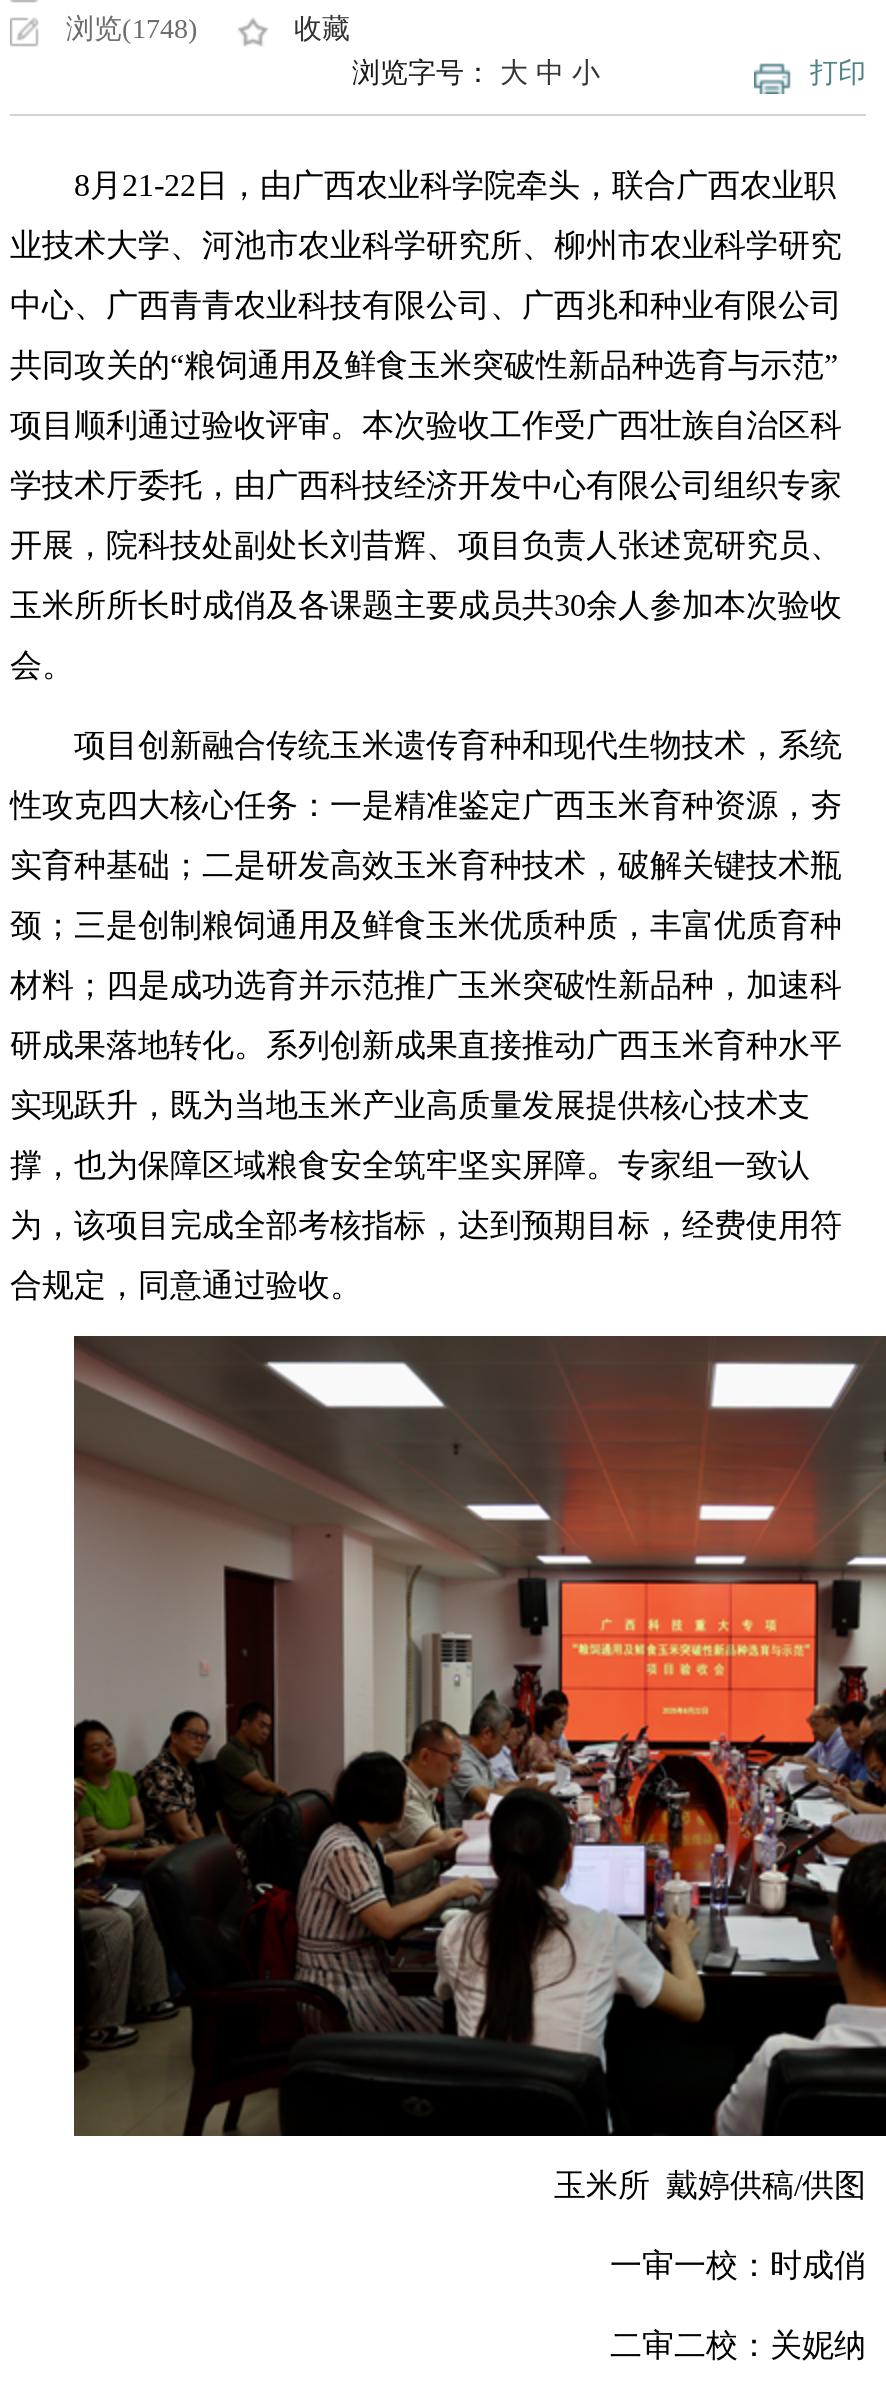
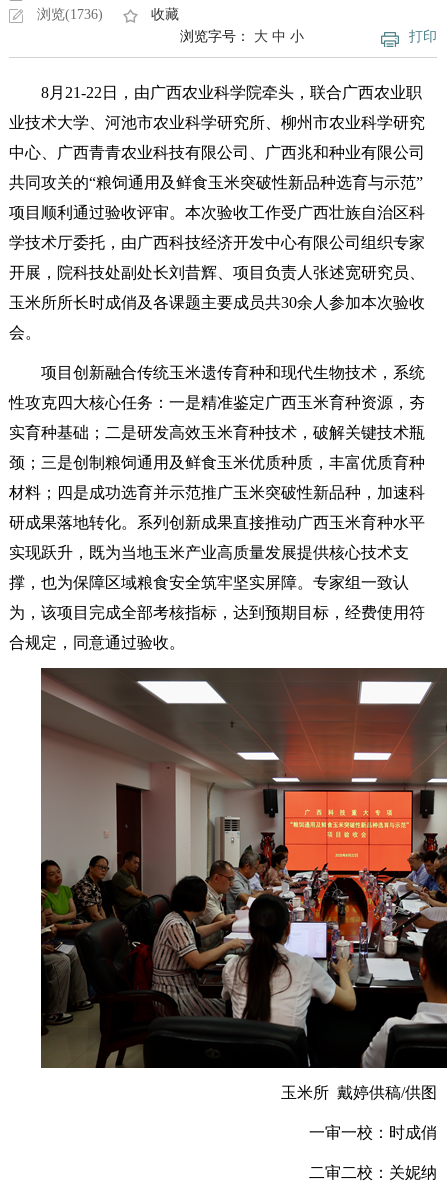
[66,14,198,44] 浏览(1748) -> [37,7,103,22] 浏览(1736)

